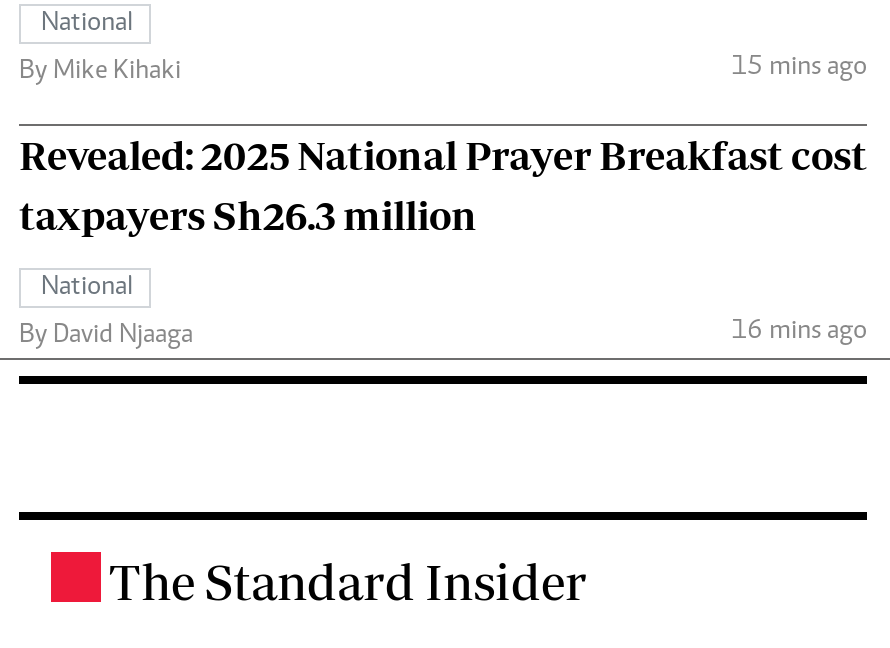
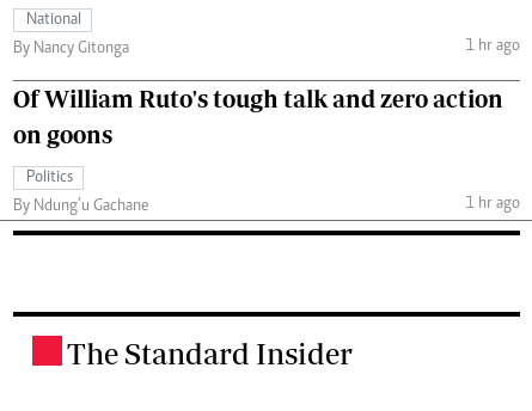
[19,54,867,85] By Mike Kihaki | 15 mins ago -> [13,38,520,57] By Nancy Gitonga | 1 hr ago
[19,131,867,237] Revealed: 2025 National Prayer Breakfast cost | taxpayers Sh26.3 million -> [13,84,503,148] Of William Ruto's tough talk and zero action | on goons
[41,273,133,301] National -> [26,169,73,186] Politics
[19,318,867,349] By David Njaaga | 16 mins ago -> [13,196,520,214] By Ndung’u Gachane | 1 hr ago

